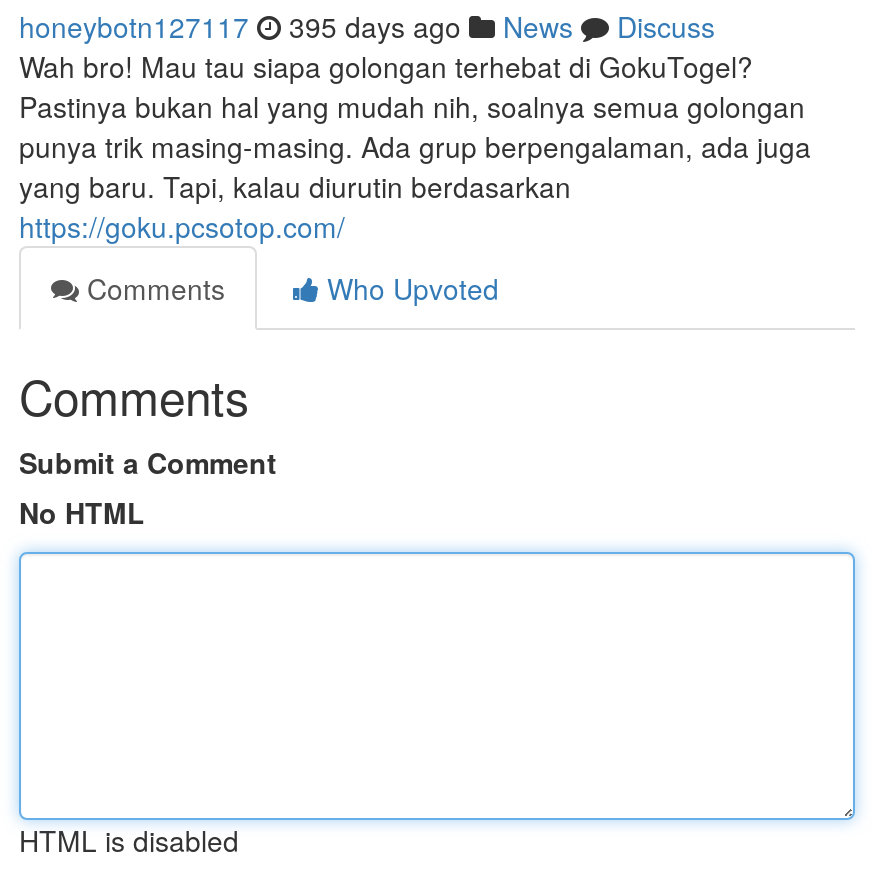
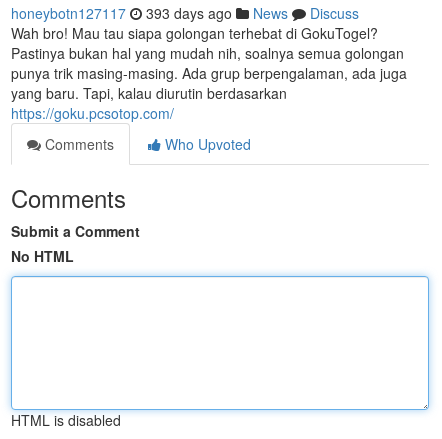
[19,6,715,46] honeybotn127117 395 days ago News Discuss -> [11,3,359,23] honeybotn127117 393 days ago News Discuss

